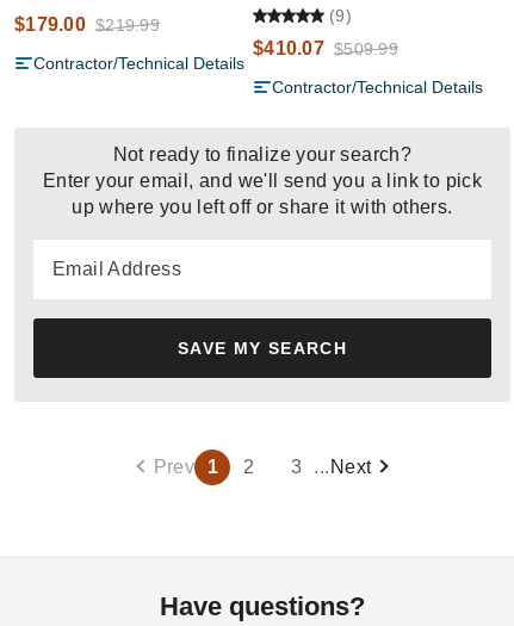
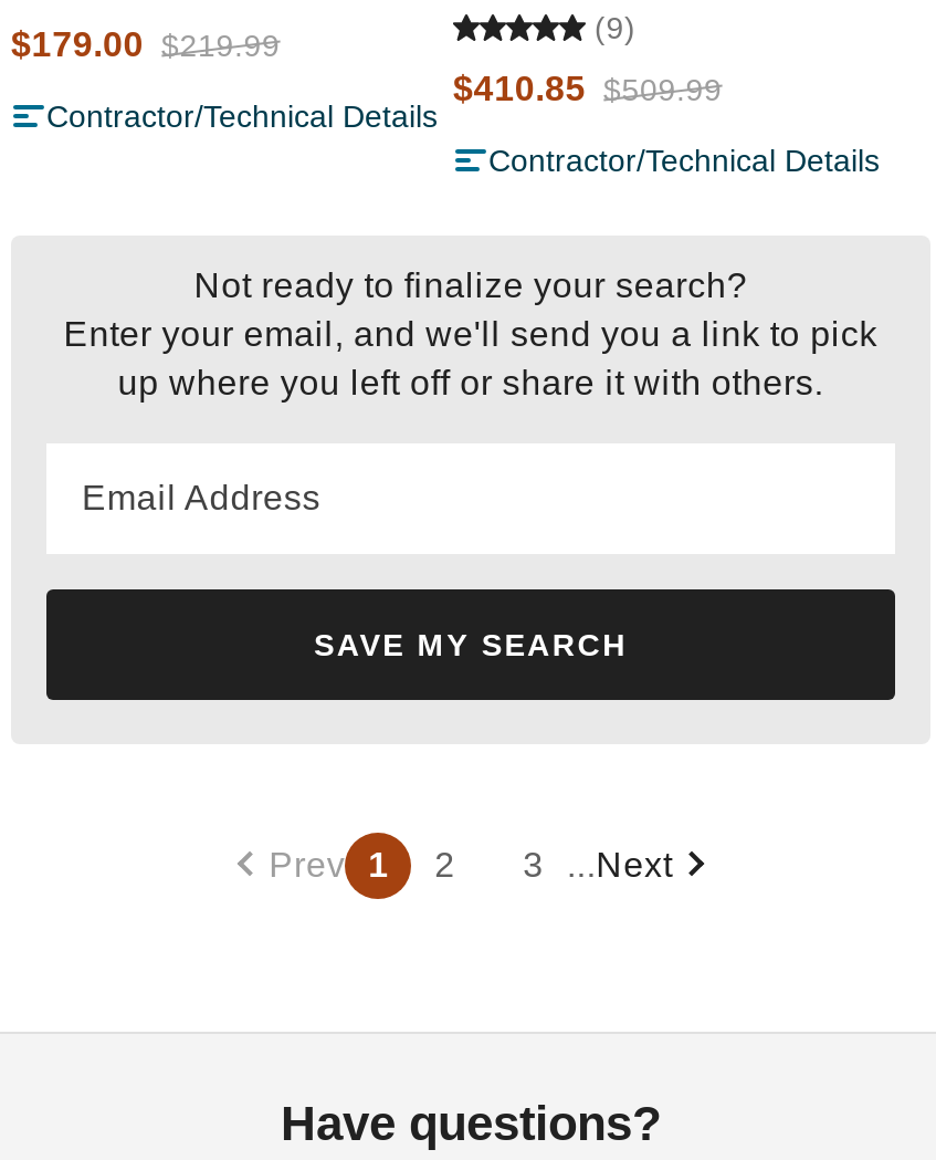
[253,38,398,58] $410.07 $509.99 -> [453,70,722,107] $410.85 $509.99

